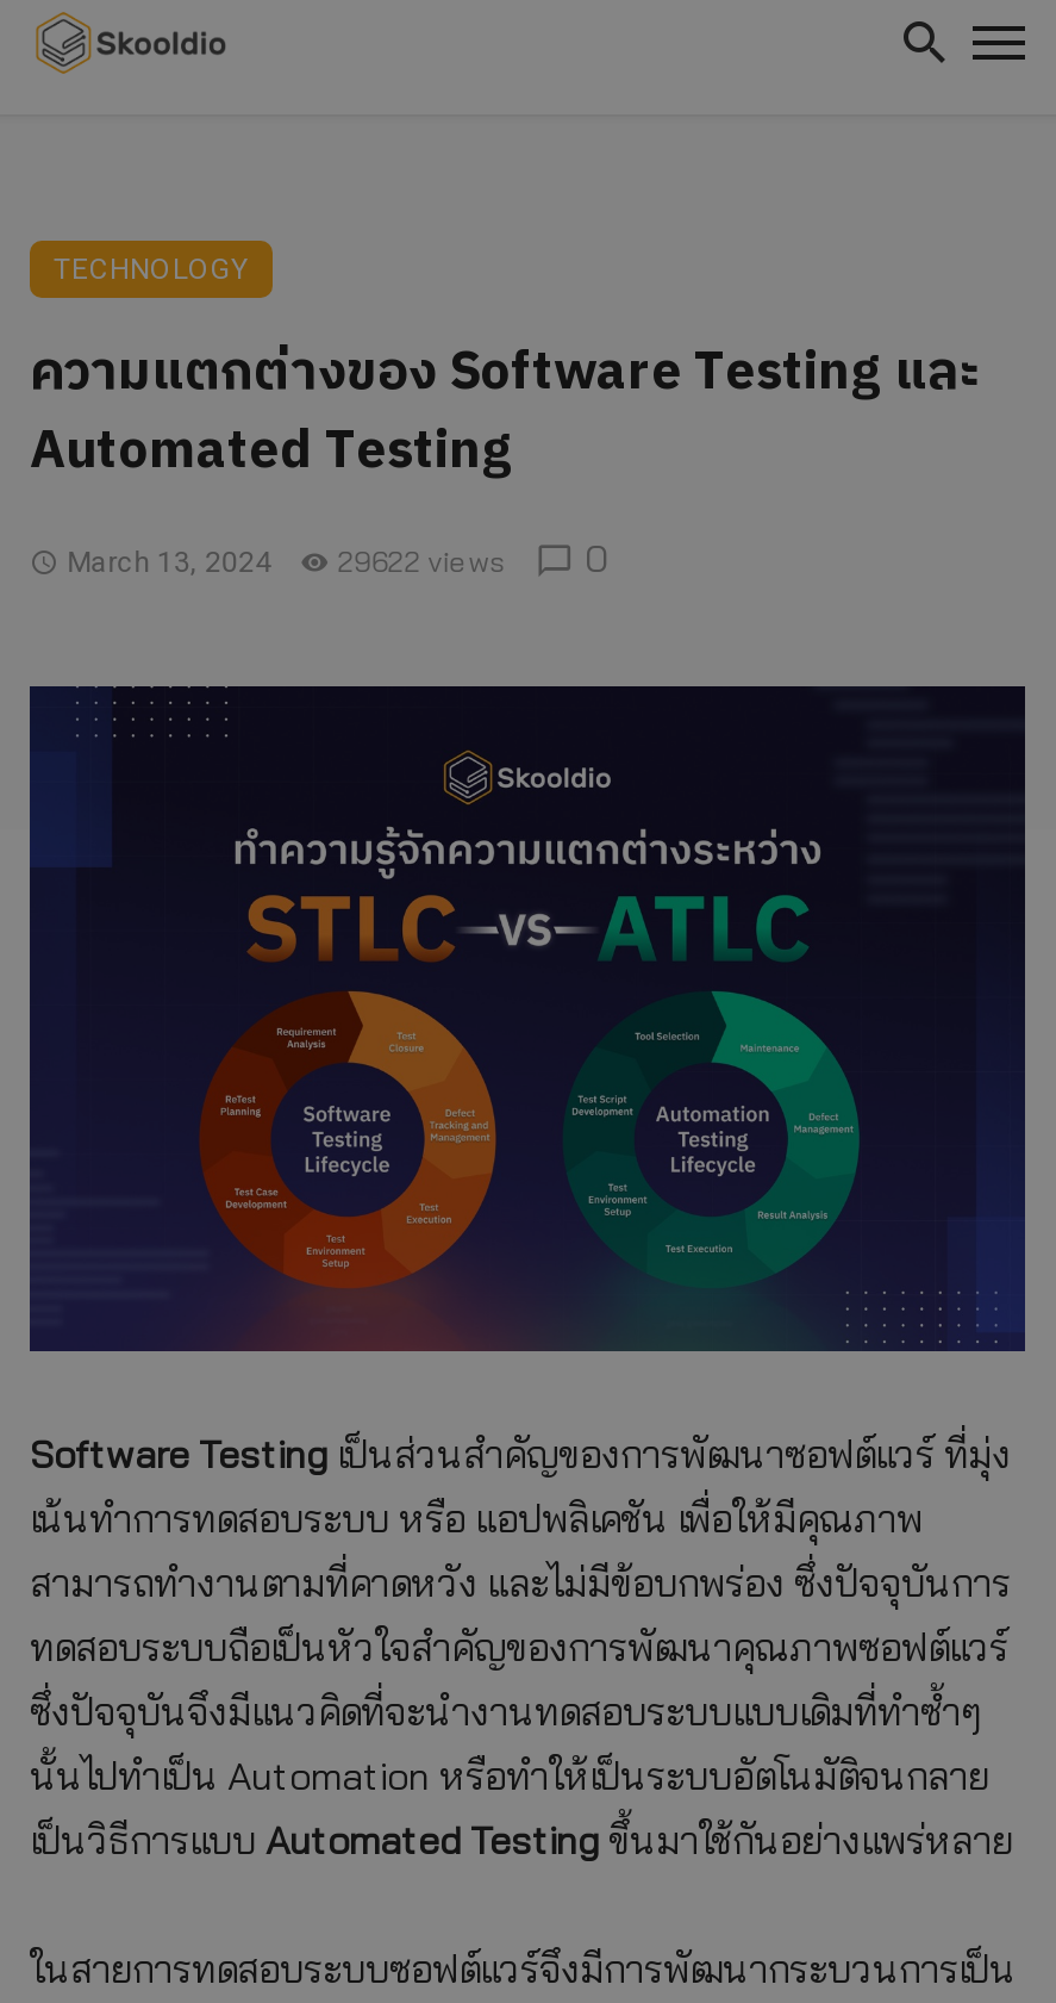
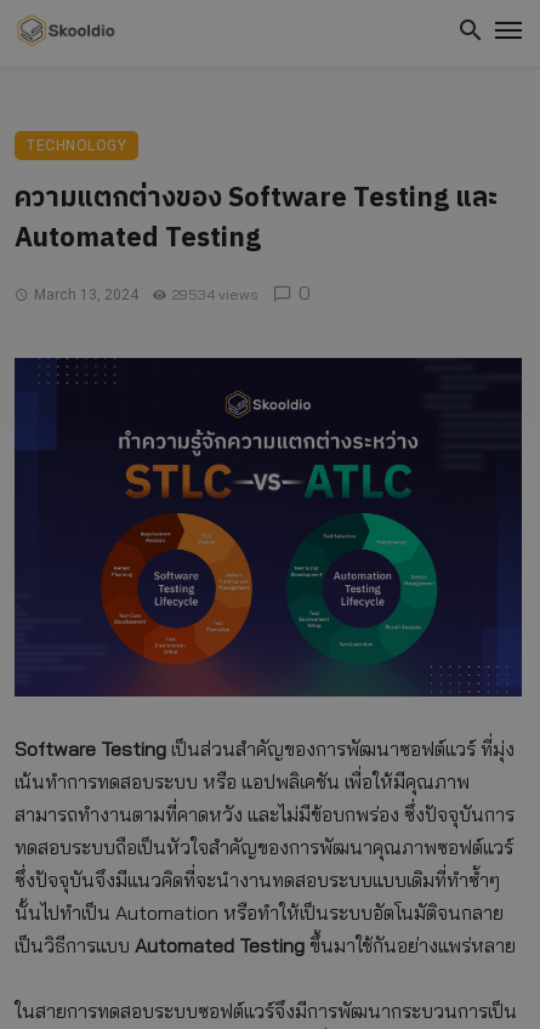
[67,543,506,579] March 13, 2024 29622 views -> [33,285,259,303] March 13, 2024 29534 views

